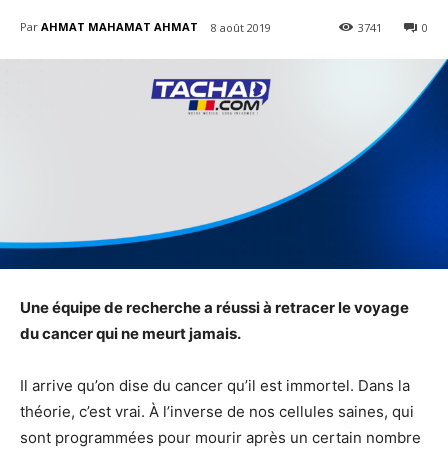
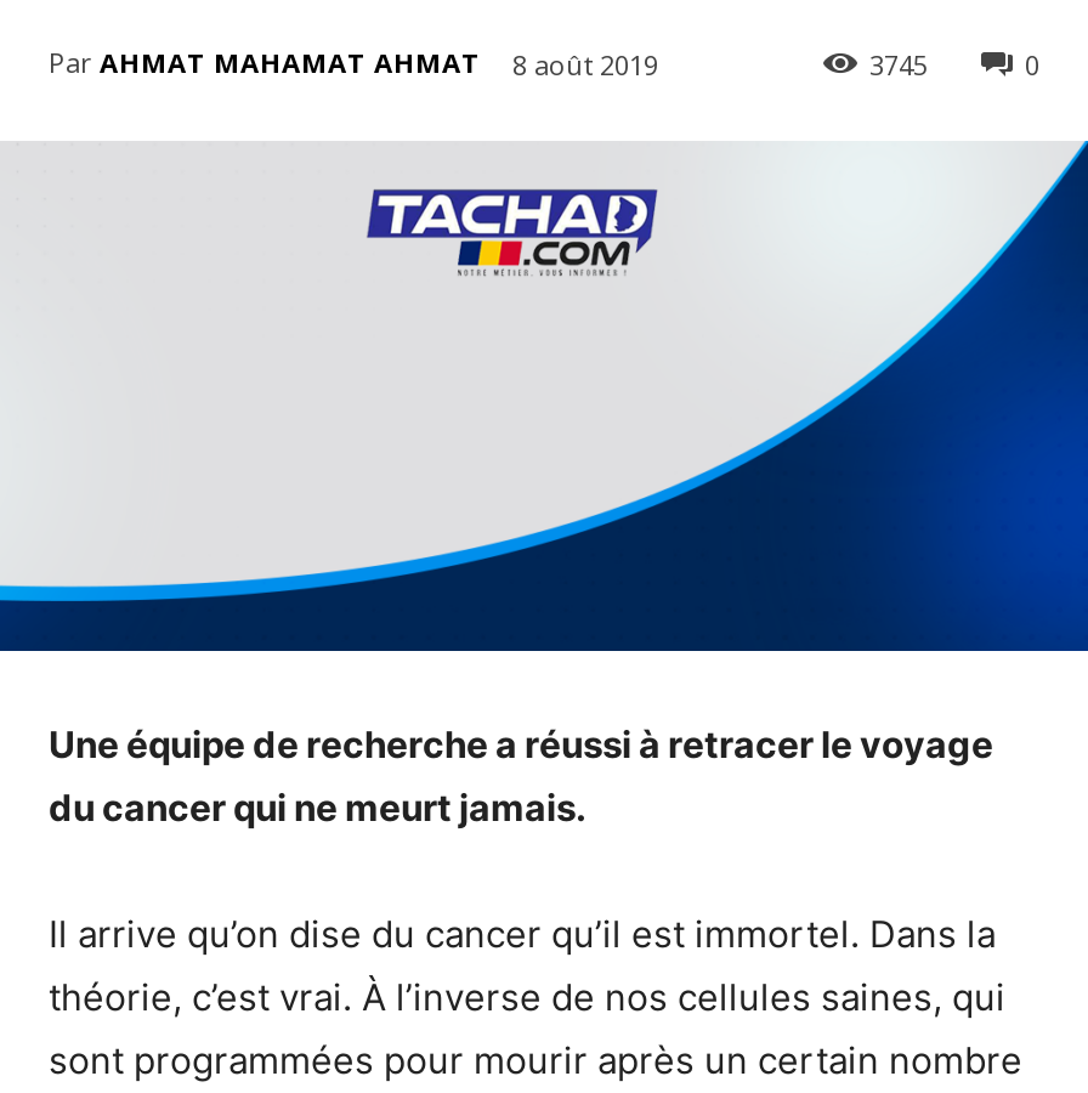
[358,20,382,35] 3741 -> [869,45,928,82] 3745

